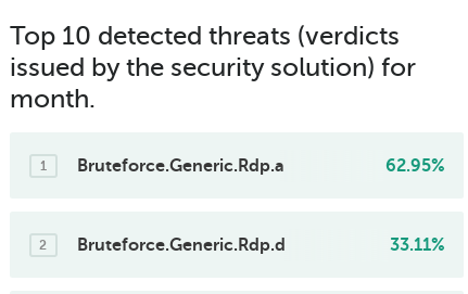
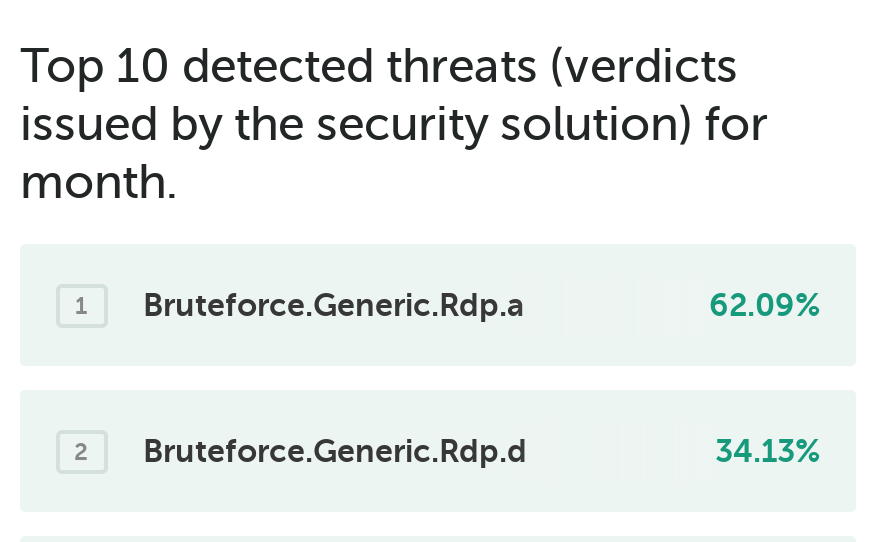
[385,156,445,175] 62.95% -> [709,287,821,323] 62.09%
[389,235,445,254] 33.11% -> [715,433,821,469] 34.13%

